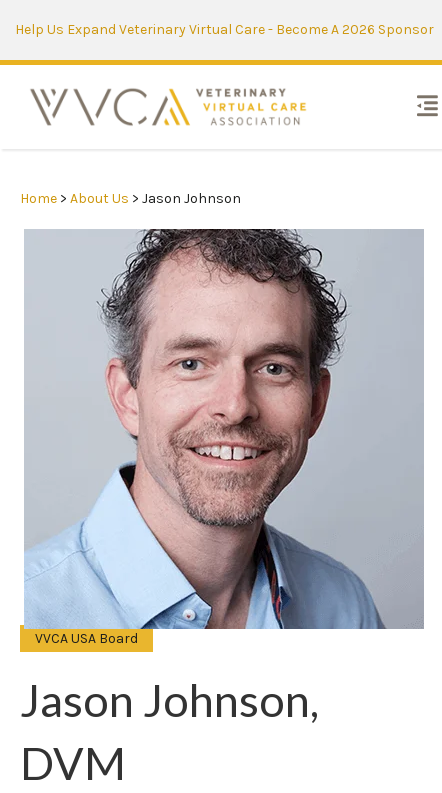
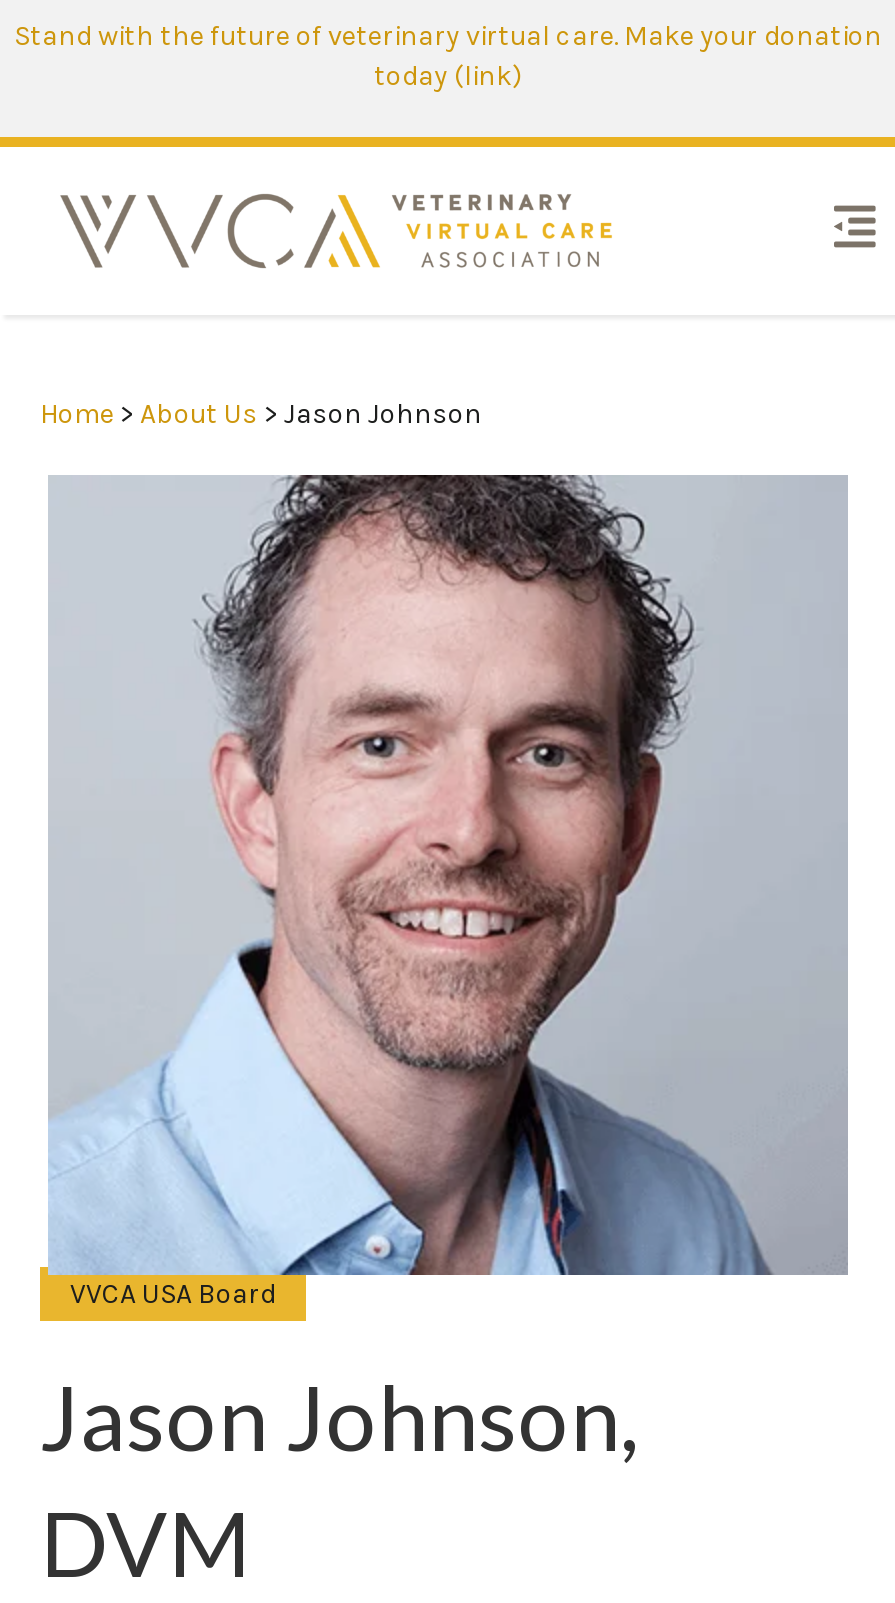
[14,21,433,38] Help Us Expand Veterinary Virtual Care - Become A 2026 Sponsor -> [14,19,882,93] Stand with the future of veterinary virtual care. Make your donation | today (link)

